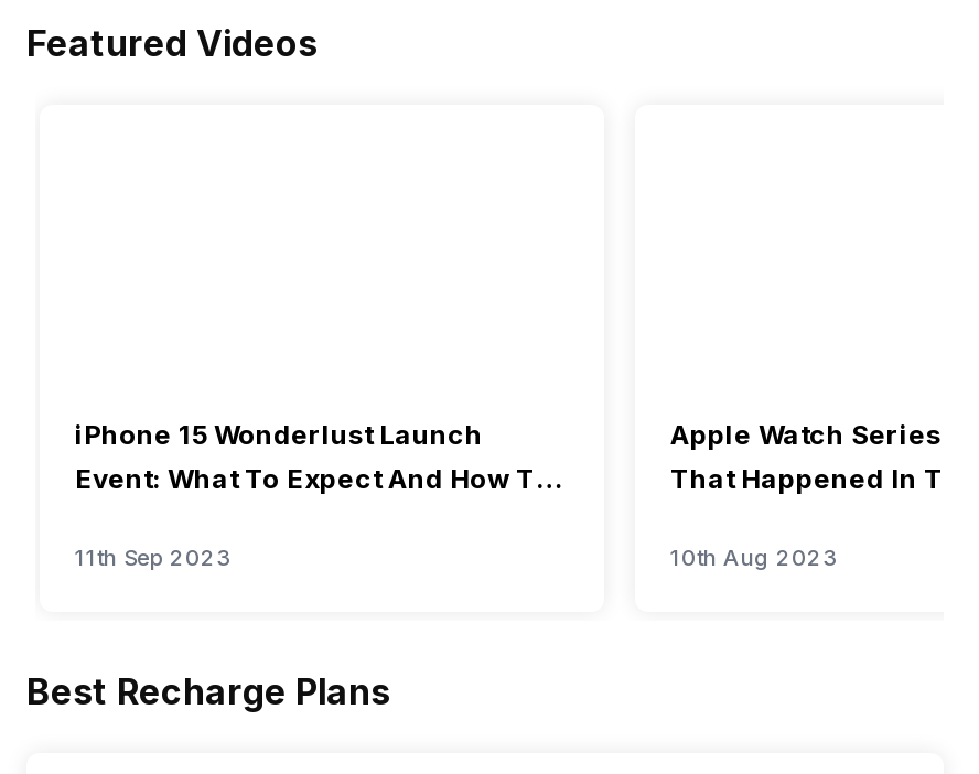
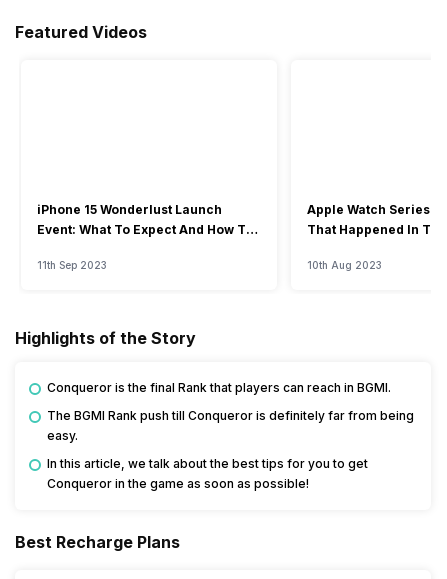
none -> [15,328,414,491] Highlights of the Story | Conqueror is the final Rank that players can reach in BGMI. | The BGMI Rank push till Conqueror is definitely far from being | easy. | In this article, we talk about the best tips for you to get | Conqueror in the game as soon as possible!

